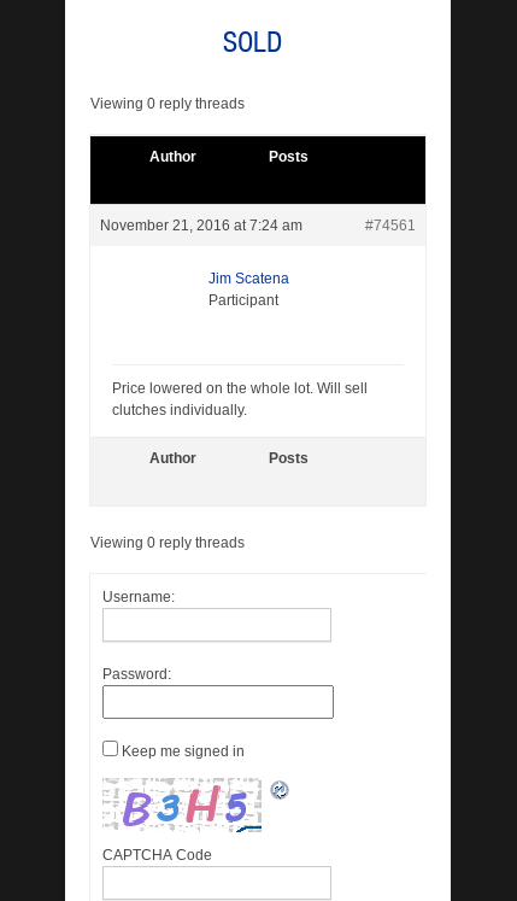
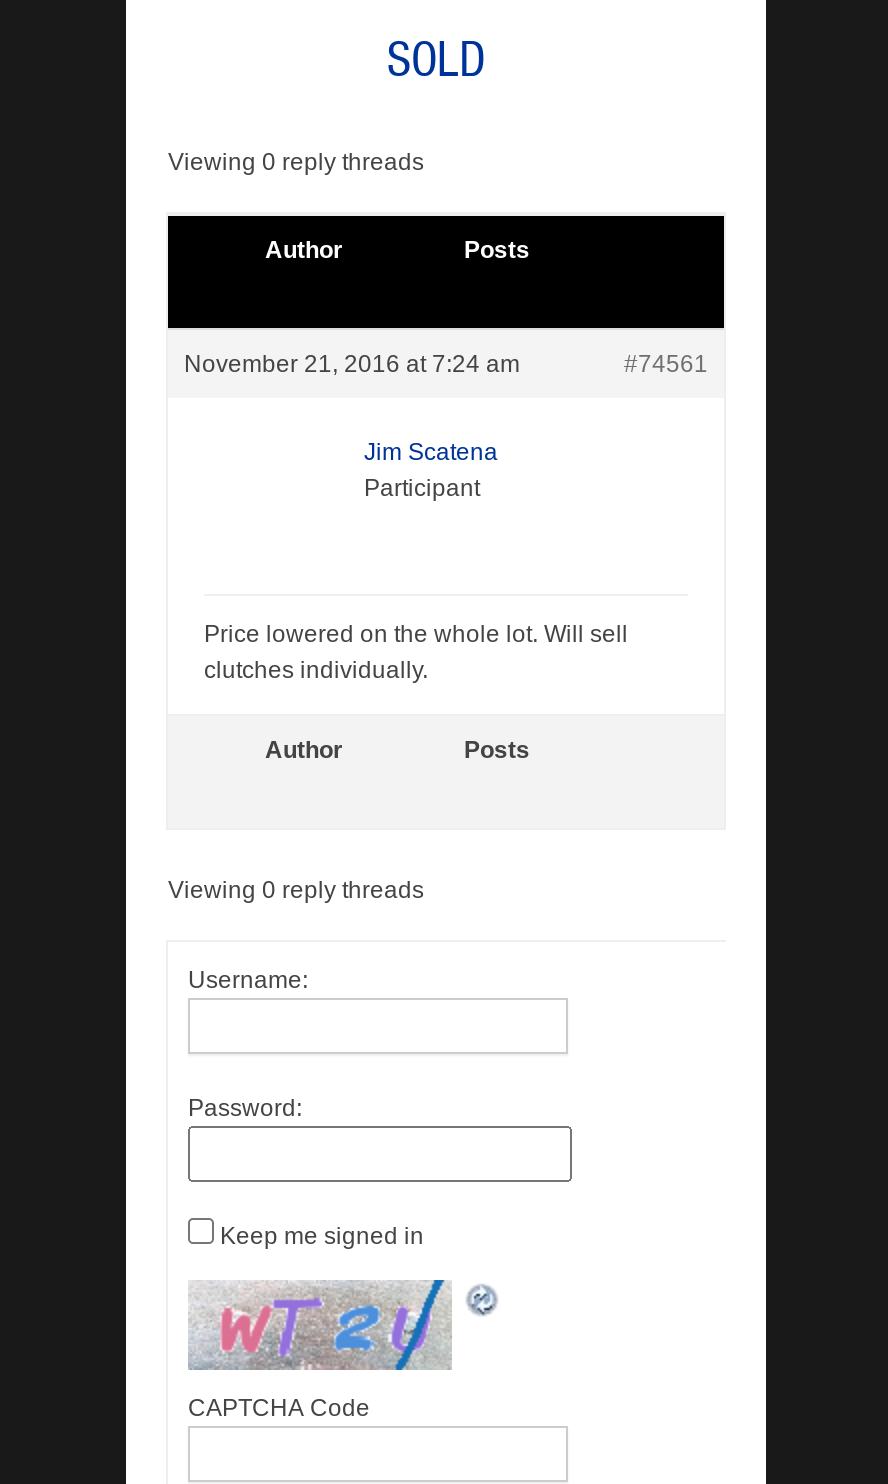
[104,778,262,832] [image] -> [188,1278,450,1372] [image]

